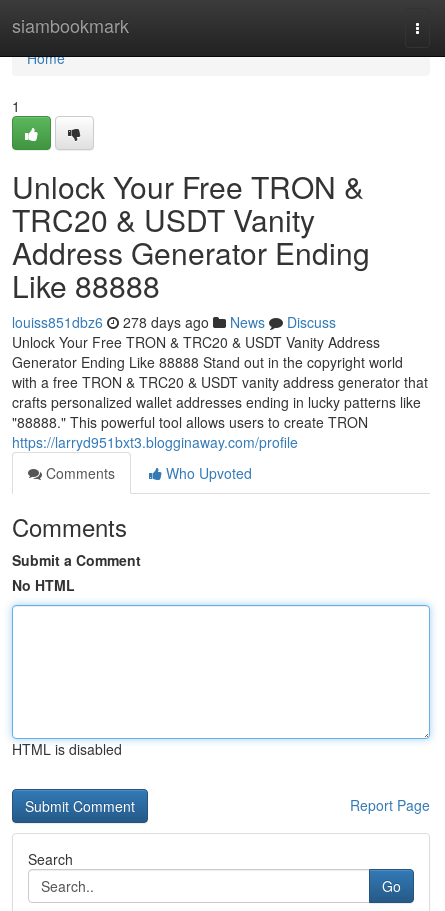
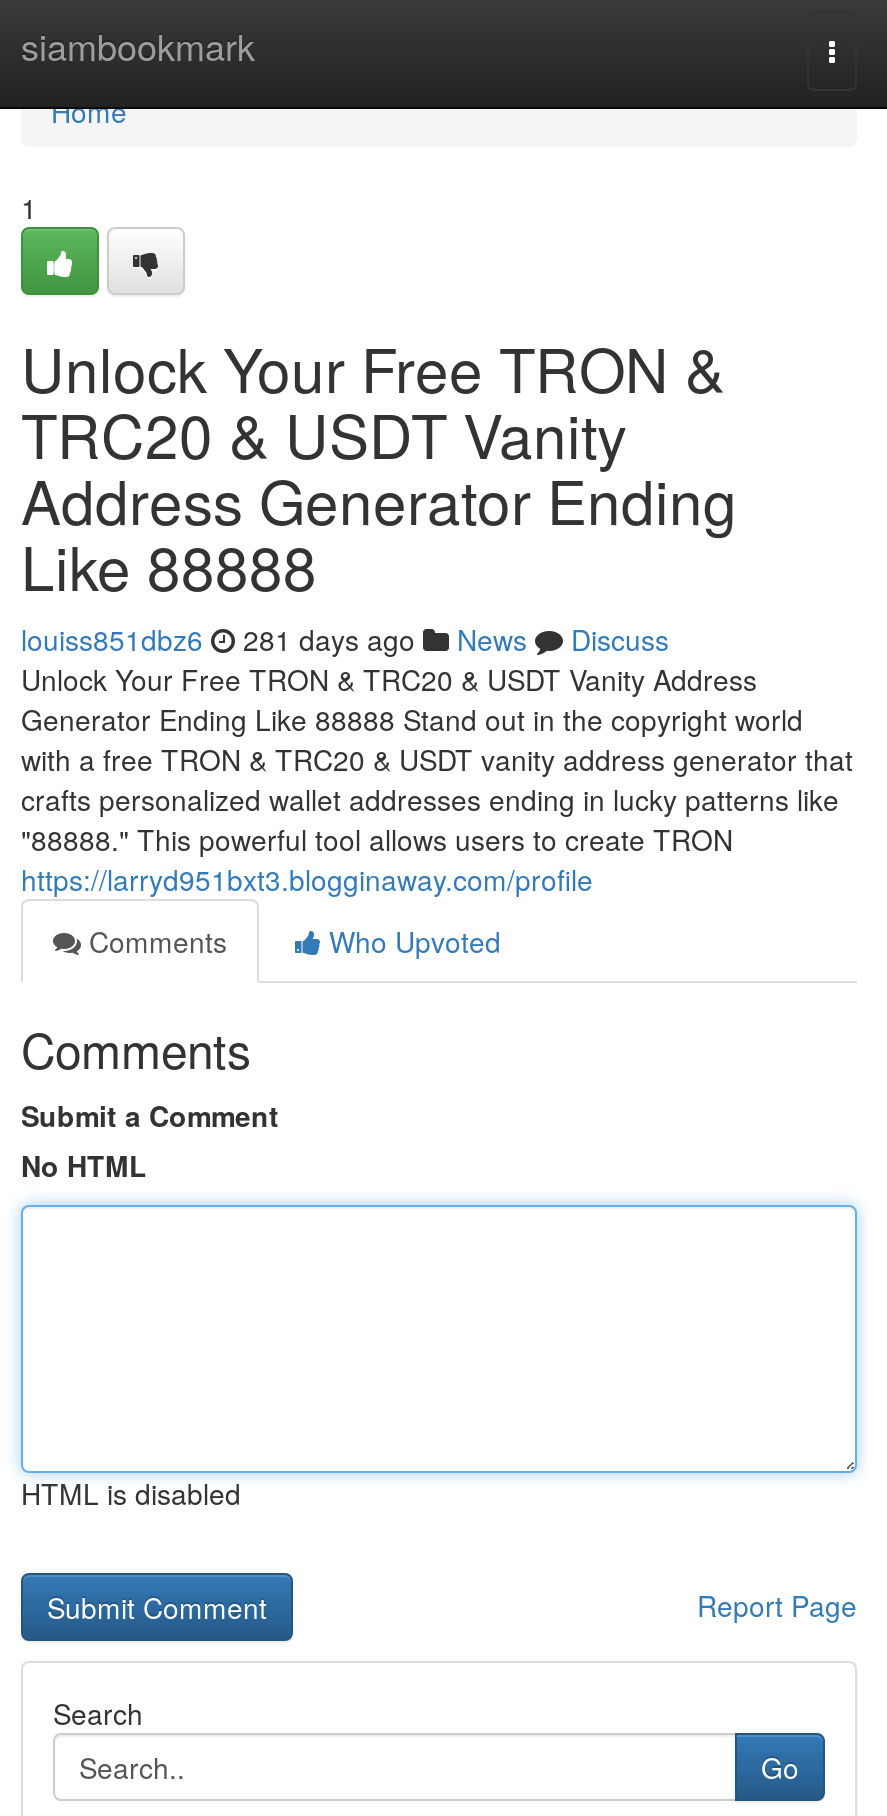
[12,312,336,332] louiss851dbz6 278 days ago News Discuss -> [21,619,669,659] louiss851dbz6 281 days ago News Discuss

